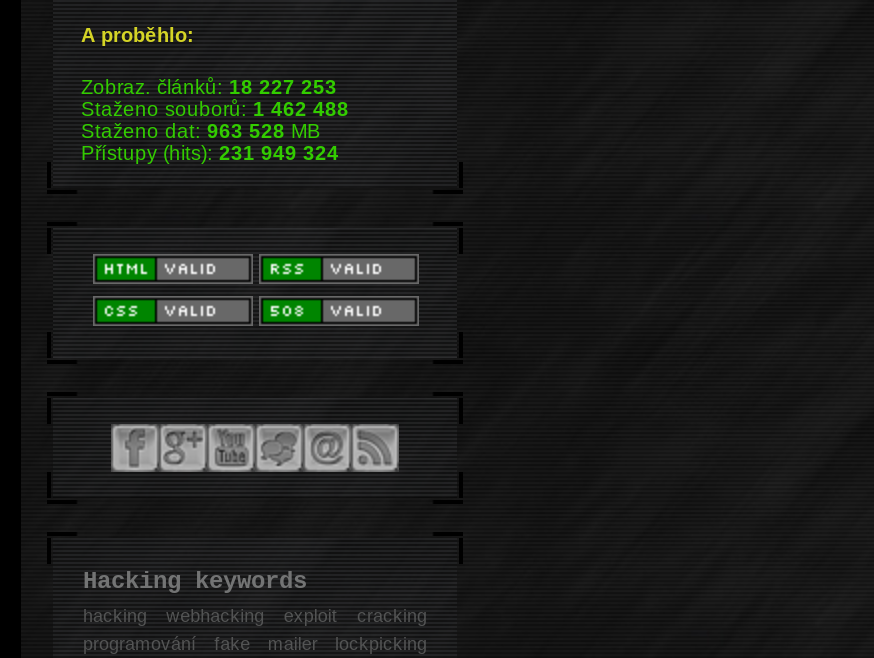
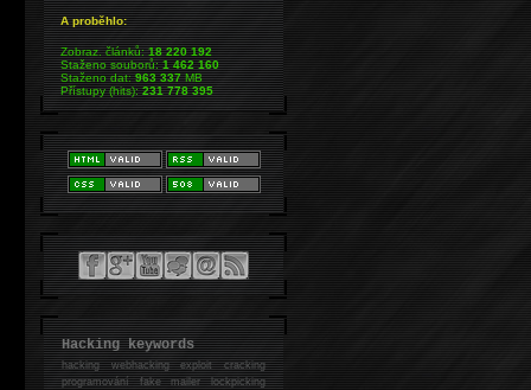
[81,76,337,98] Zobraz. článků: 18 227 253 -> [60,45,212,58] Zobraz. článků: 18 220 192
[81,98,349,120] Staženo souborů: 1 462 488 -> [60,58,219,71] Staženo souborů: 1 462 160
[81,120,321,142] Staženo dat: 963 528 MB -> [60,71,203,84] Staženo dat: 963 337 MB
[81,142,339,164] Přístupy (hits): 231 949 324 -> [60,84,213,97] Přístupy (hits): 231 778 395

